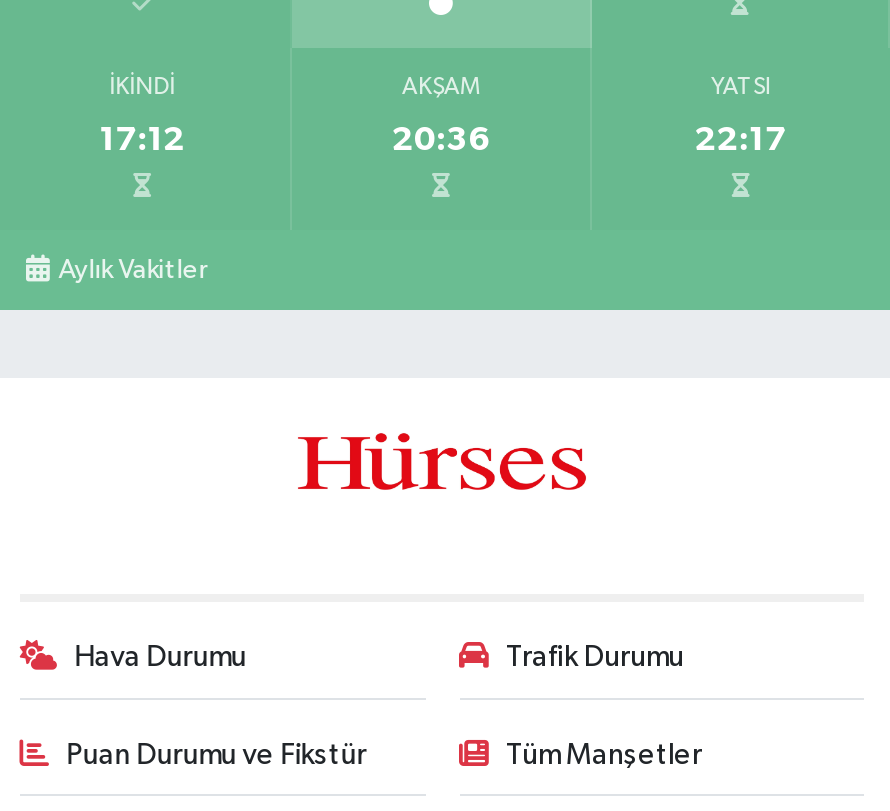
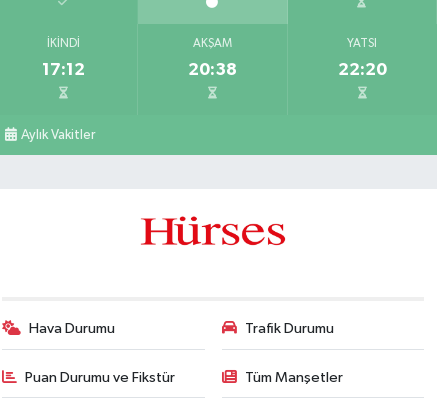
[392,122,490,156] 20:36 -> [188,61,237,78] 20:38
[695,122,787,156] 22:17 -> [338,61,387,78] 22:20

